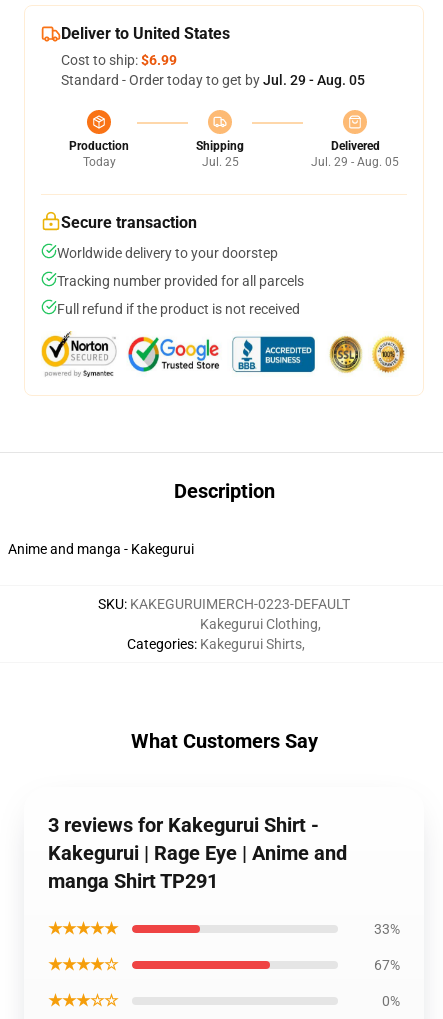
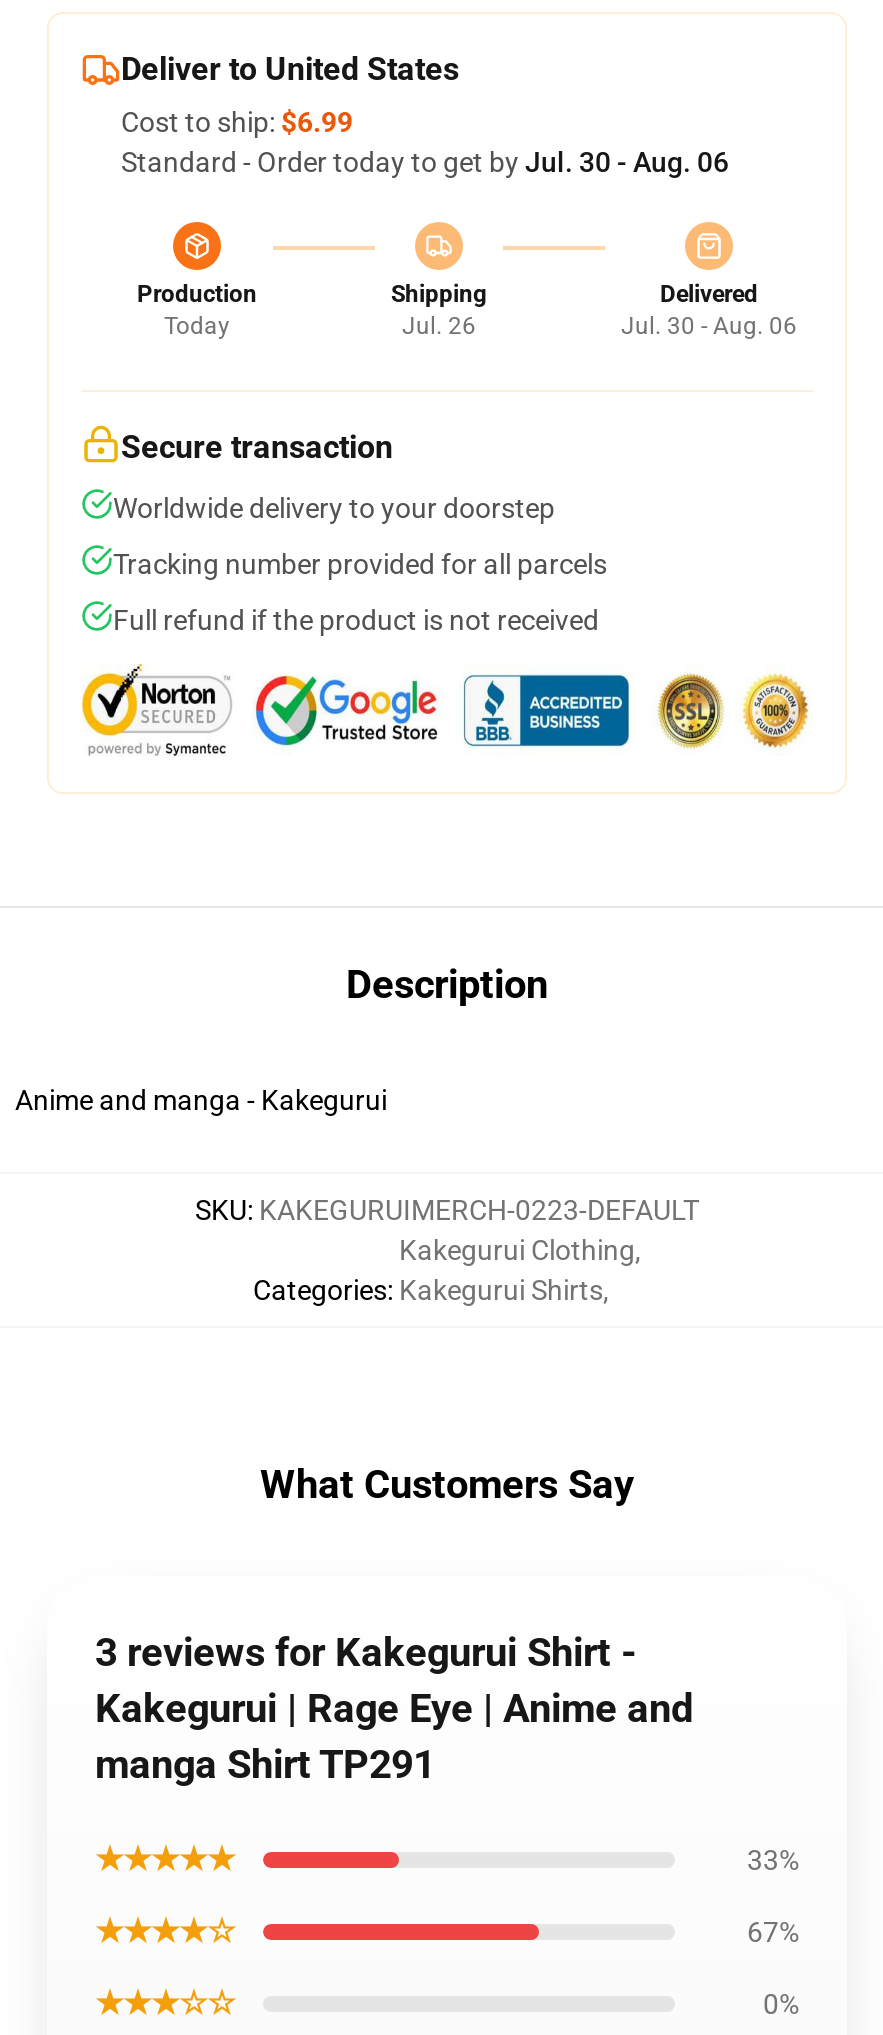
[61,72,365,88] Standard - Order today to get by Jul. 29 - Aug. 05 -> [121,146,729,178] Standard - Order today to get by Jul. 30 - Aug. 06
[201,155,238,169] Jul. 25 -> [402,312,476,340] Jul. 26
[311,155,399,169] Jul. 29 - Aug. 05 -> [621,312,797,340] Jul. 30 - Aug. 06

